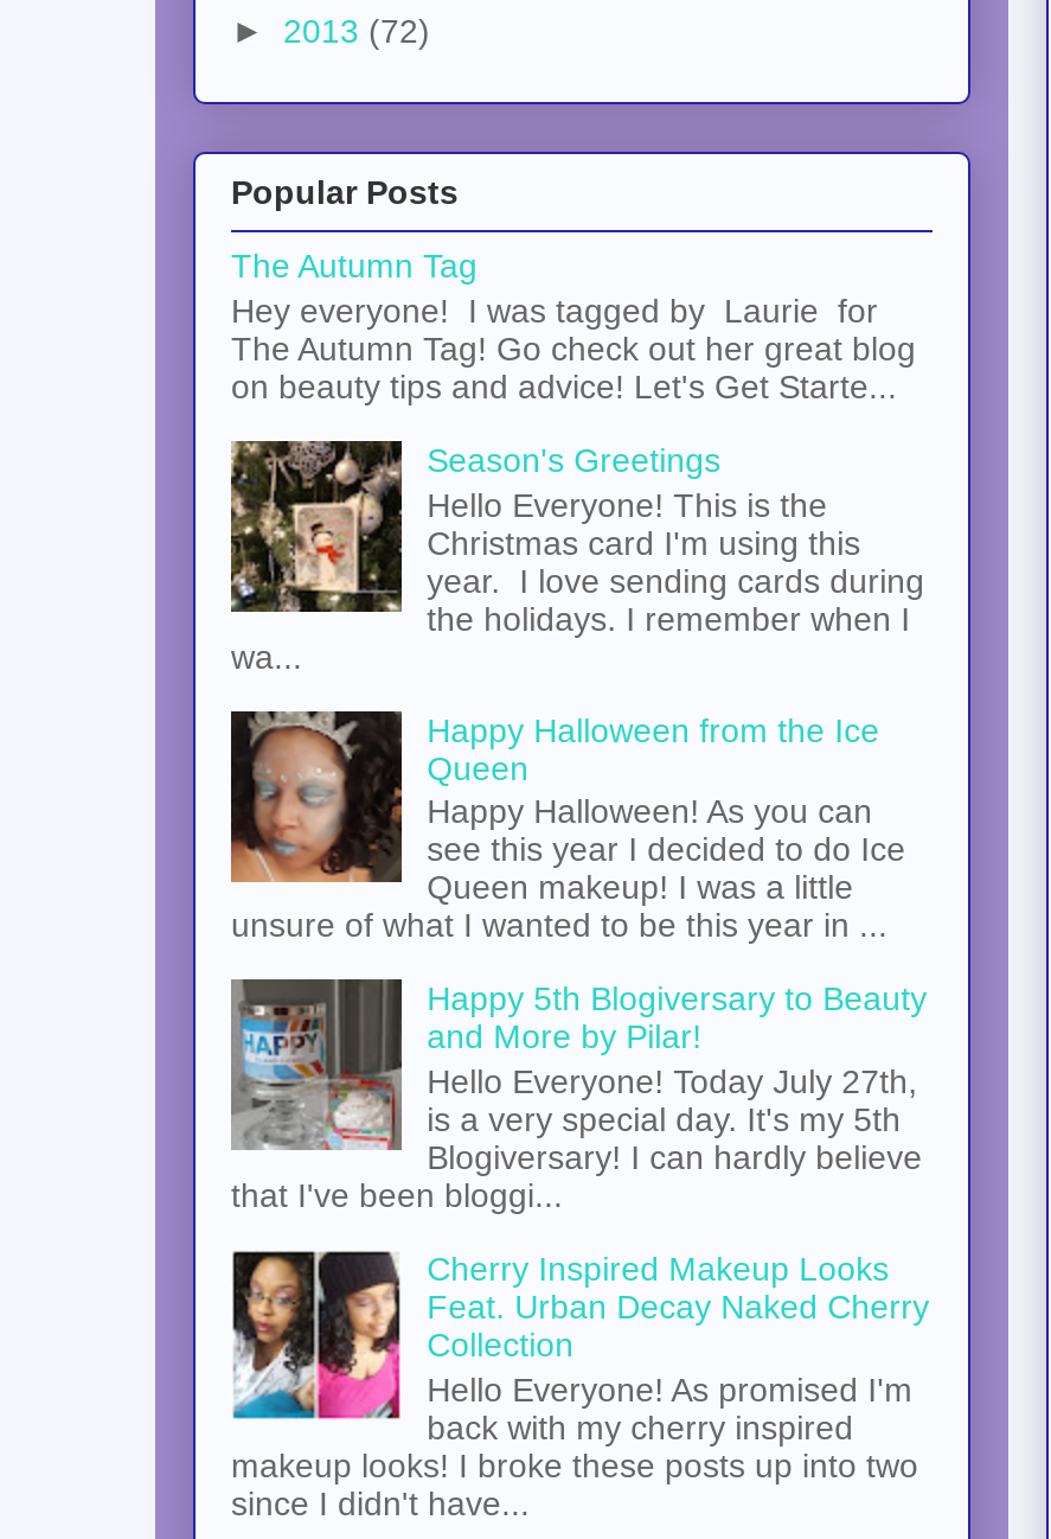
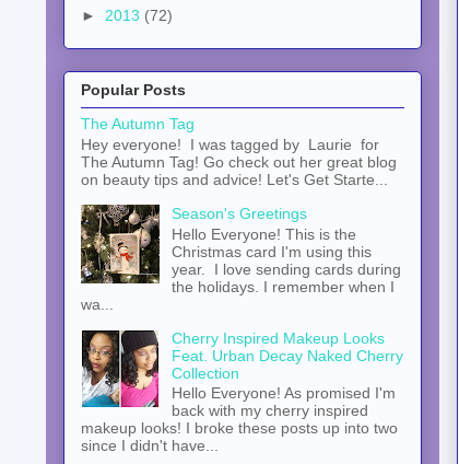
[229,709,927,1215] [image] | Happy Halloween from the Ice | Queen | Happy Halloween! As you can | see this year I decided to do Ice | Queen makeup! I was a little | unsure of what I wanted to be this year in ... | Happy 5th Blogiversary to Beauty | and More by Pilar! | Hello Everyone! Today July 27th, | is a very special day. It's my 5th | Blogiversary! I can hardly believe | that I've been bloggi... -> none
[231,979,392,1152] [image] -> none

